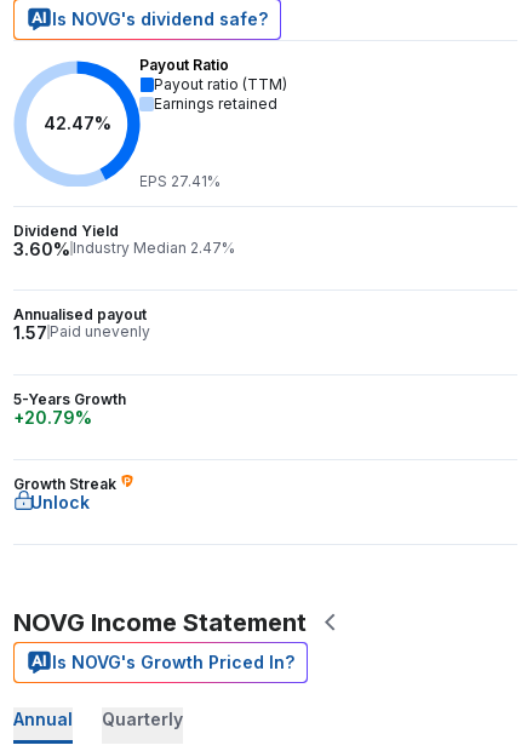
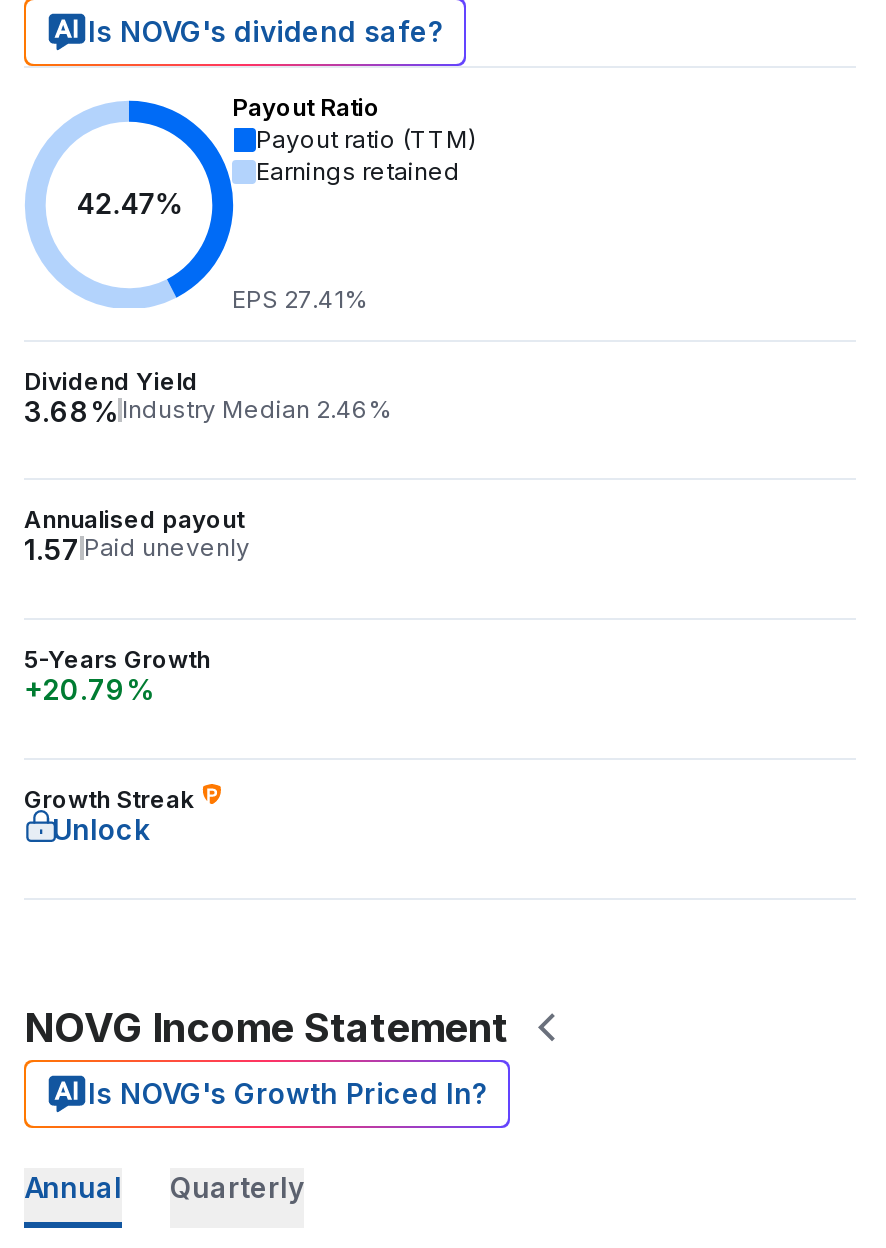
[13,238,235,259] 3.60% Industry Median 2.47% -> [24,394,390,428] 3.68% Industry Median 2.46%

